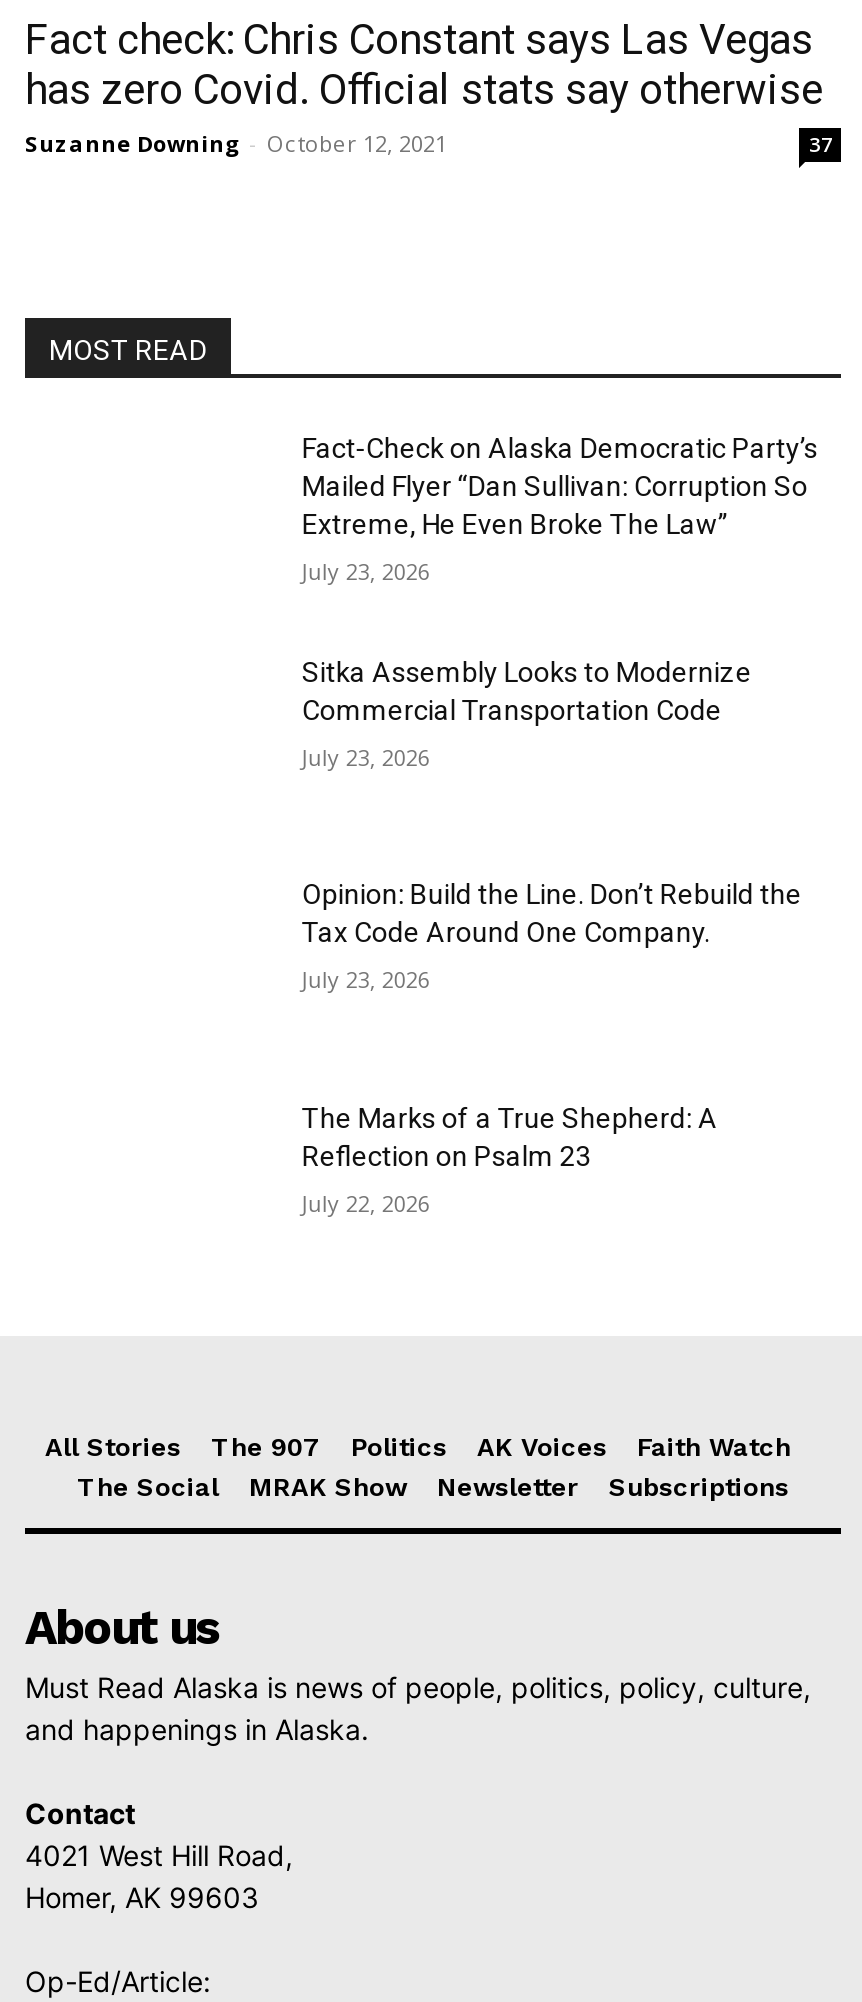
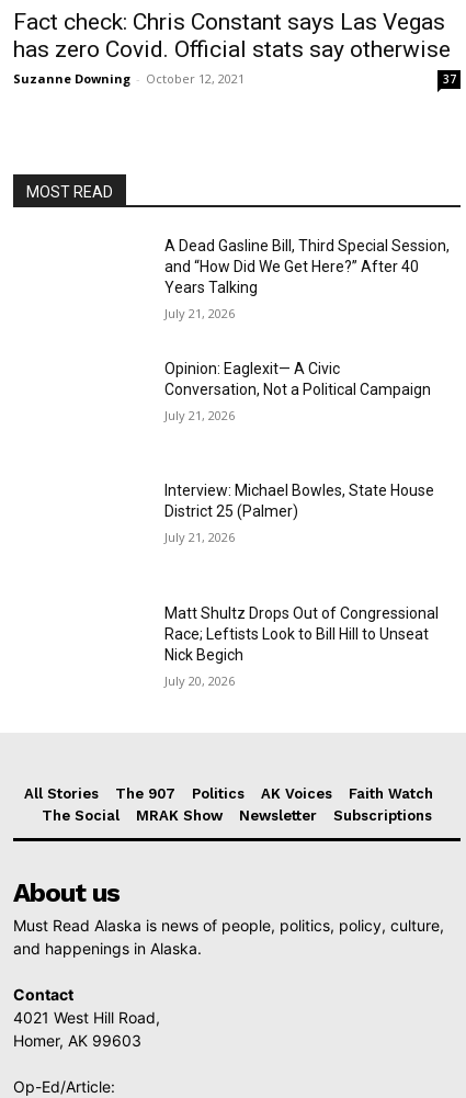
[302,432,818,540] Fact-Check on Alaska Democratic Party’s | Mailed Flyer “Dan Sullivan: Corruption So | Extreme, He Even Broke The Law” -> [165,237,450,296] A Dead Gasline Bill, Third Special Session, | and “How Did We Get Here?” After 40 | Years Talking
[302,556,430,586] July 23, 2026 -> [165,305,235,321] July 21, 2026
[302,655,752,725] Sitka Assembly Looks to Modernize | Commercial Transportation Code -> [165,359,431,398] Opinion: Eaglexit— A Civic | Conversation, Not a Political Campaign
[302,741,430,771] July 23, 2026 -> [165,407,235,423] July 21, 2026
[302,879,802,949] Opinion: Build the Line. Don’t Rebuild the | Tax Code Around One Company. -> [165,482,435,520] Interview: Michael Bowles, State House | District 25 (Palmer)
[302,965,430,995] July 23, 2026 -> [165,529,235,545] July 21, 2026
[302,1102,718,1172] The Marks of a True Shepherd: A | Reflection on Psalm 23 -> [165,604,439,664] Matt Shultz Drops Out of Congressional | Race; Leftists Look to Bill Hill to Unseat | Nick Begich
[302,1188,430,1218] July 22, 2026 -> [165,672,235,689] July 20, 2026

